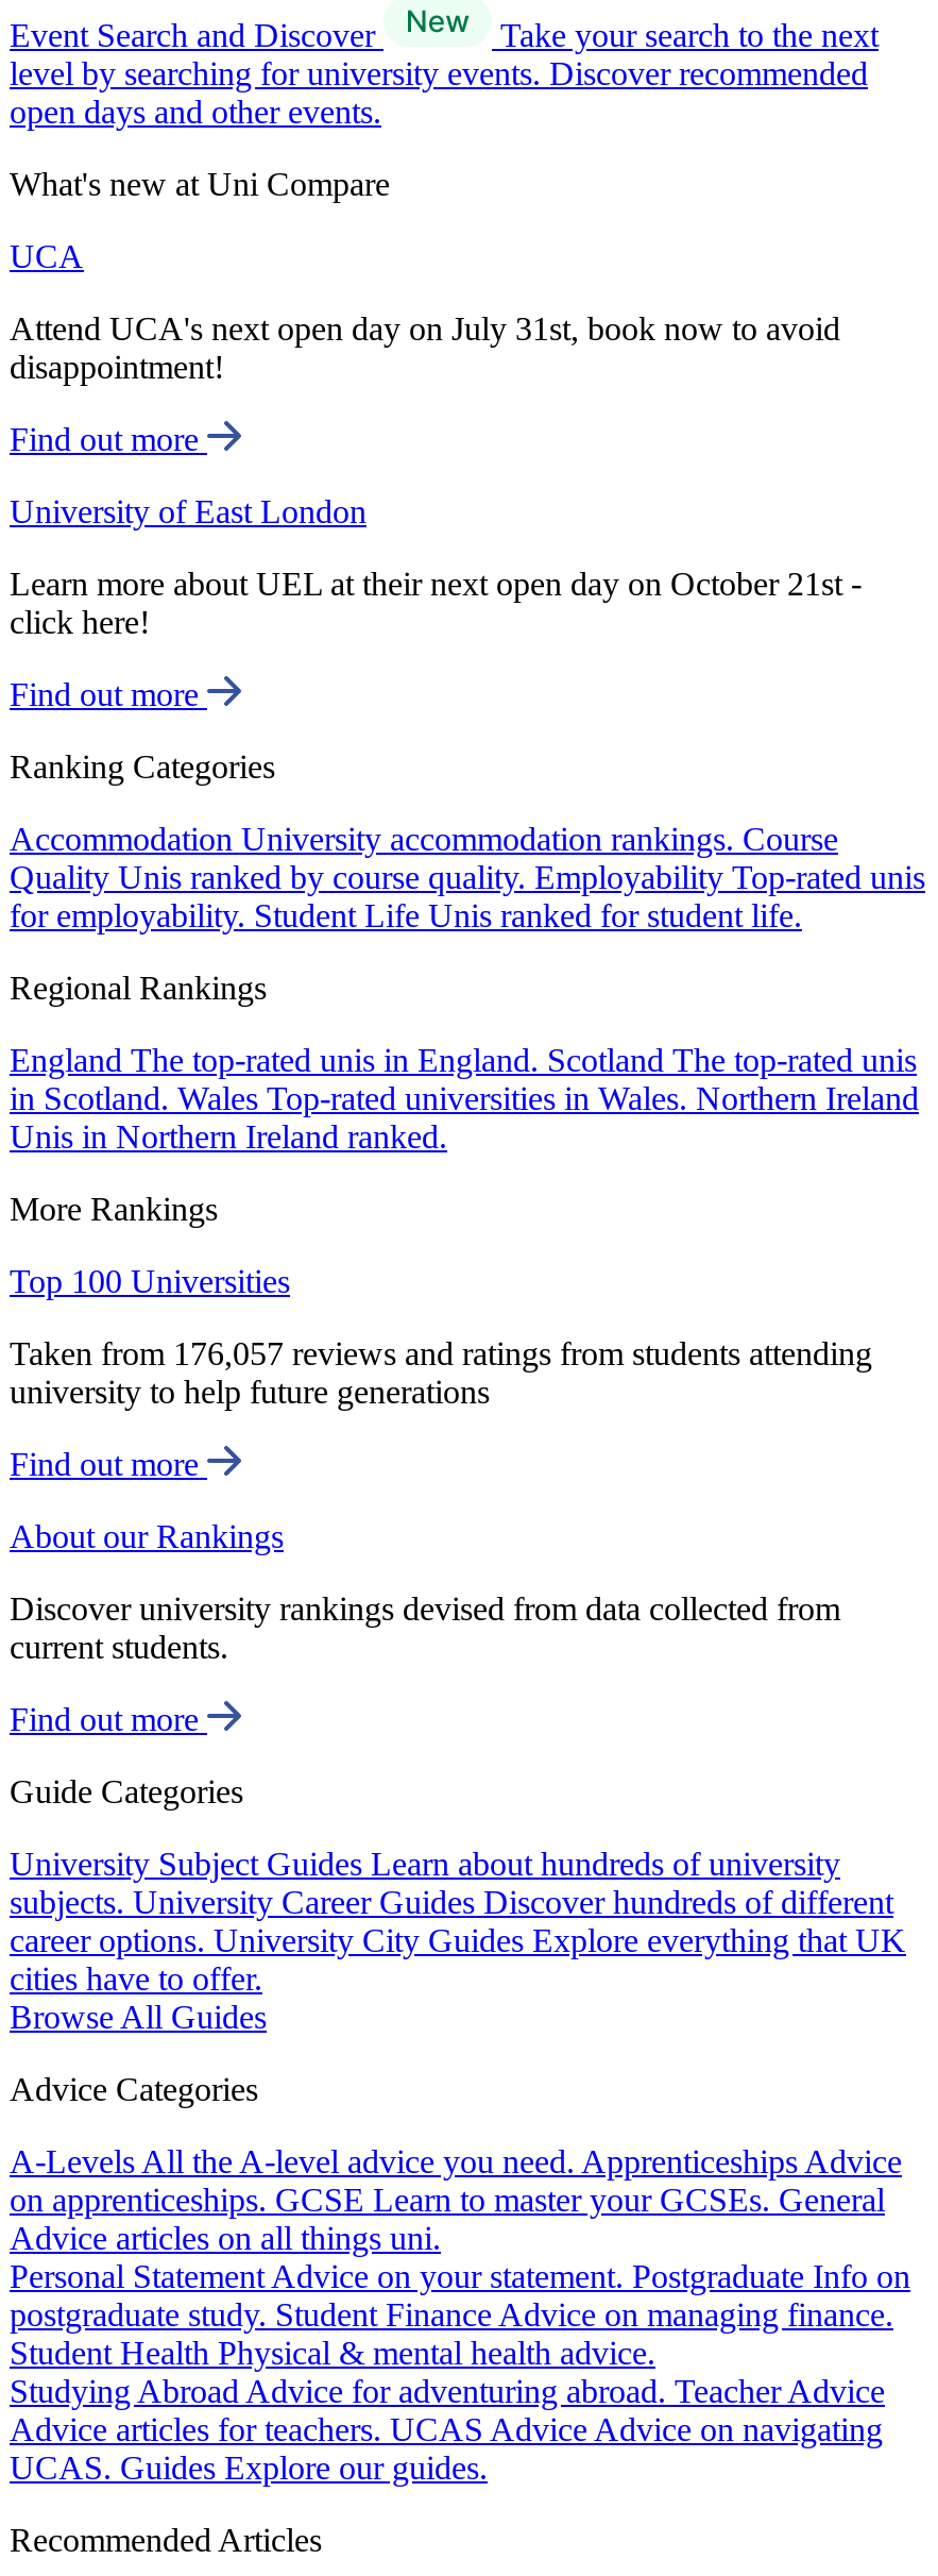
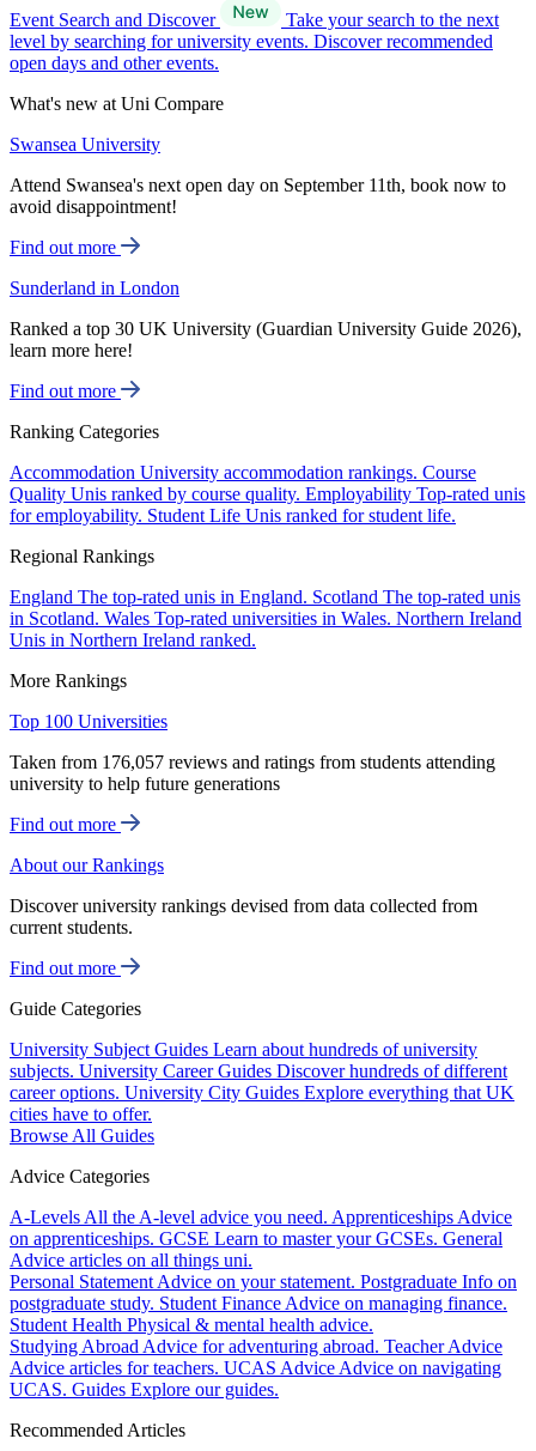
[10,238,84,275] UCA -> [10,134,160,155] Swansea University
[10,311,840,385] Attend UCA's next open day on July 31st, book now to avoid | disappointment! -> [10,175,506,217] Attend Swansea's next open day on September 11th, book now to | avoid disappointment!
[10,494,366,530] University of East London -> [10,278,179,298] Sunderland in London
[10,566,862,640] Learn more about UEL at their next open day on October 21st - | click here! -> [10,319,522,360] Ranked a top 30 UK University (Guardian University Guide 2026), | learn more here!

